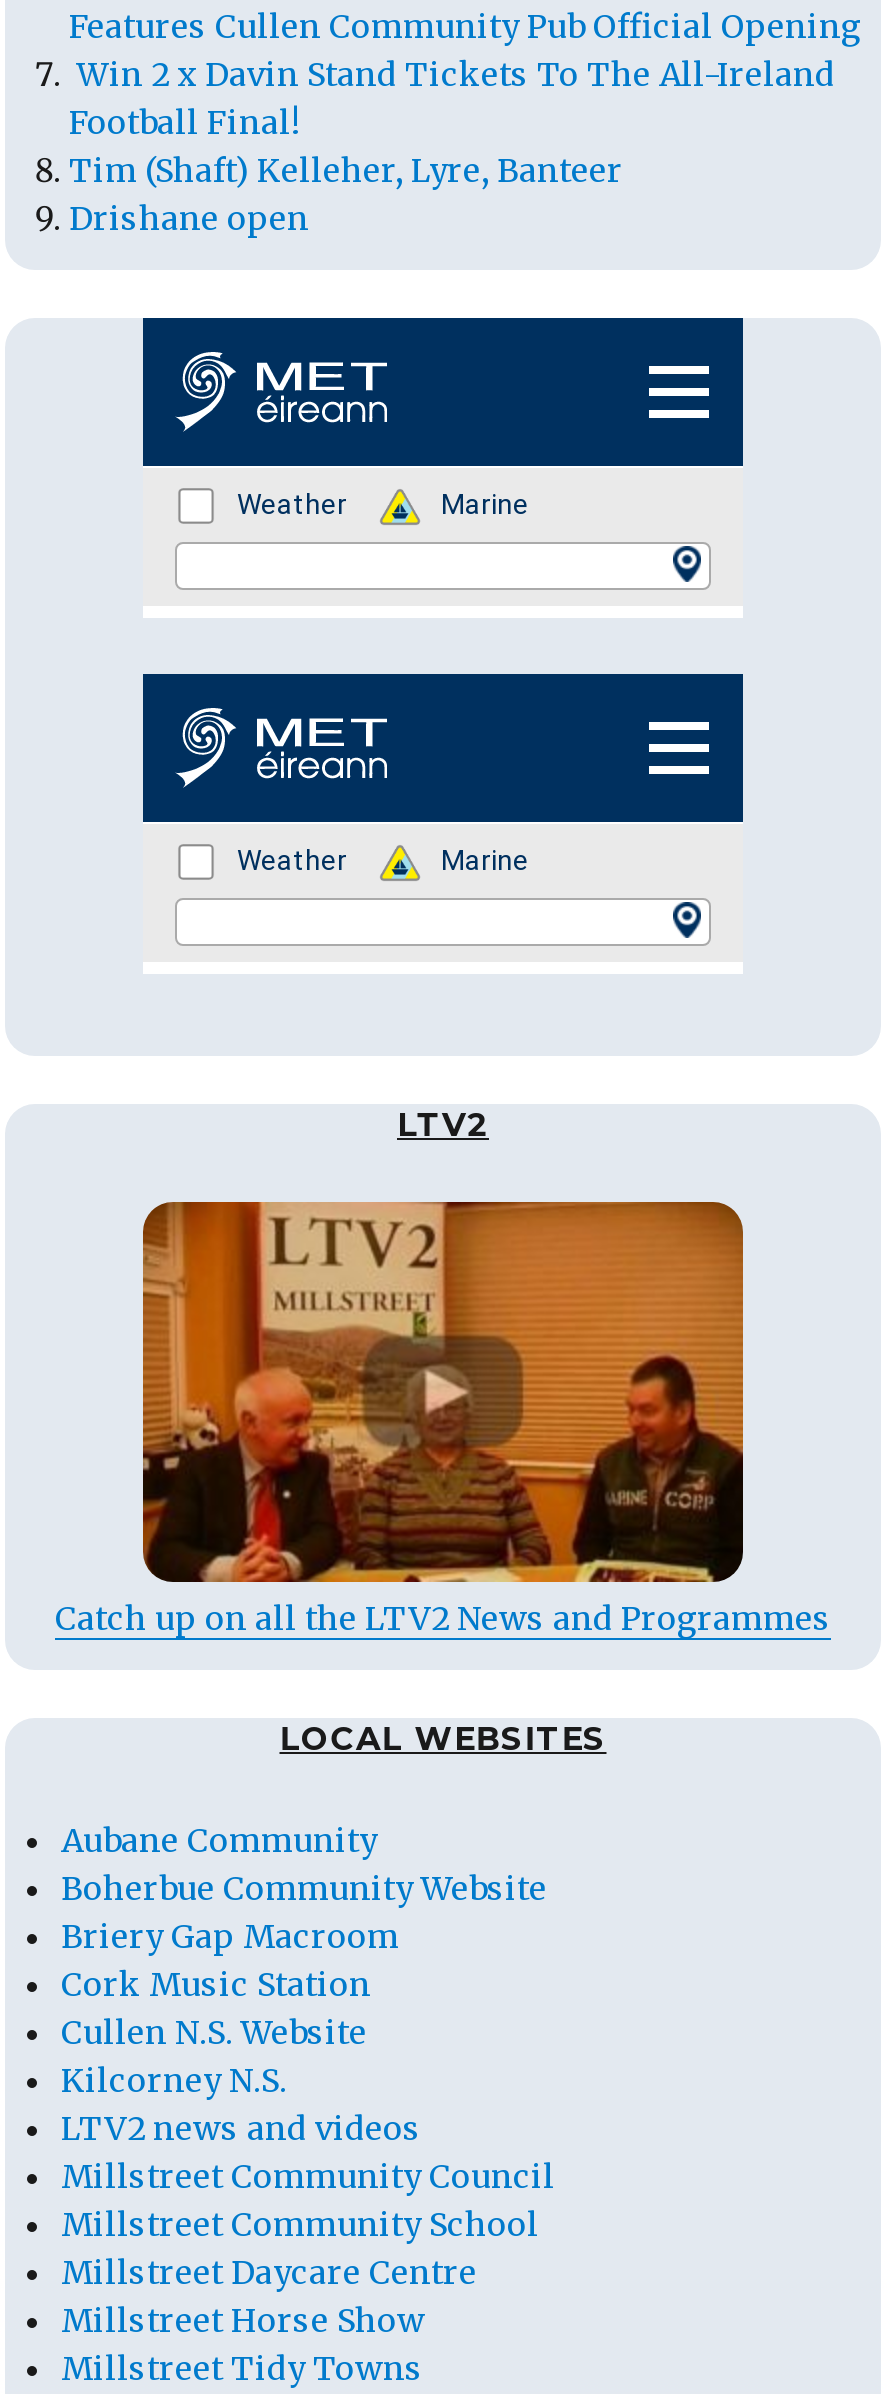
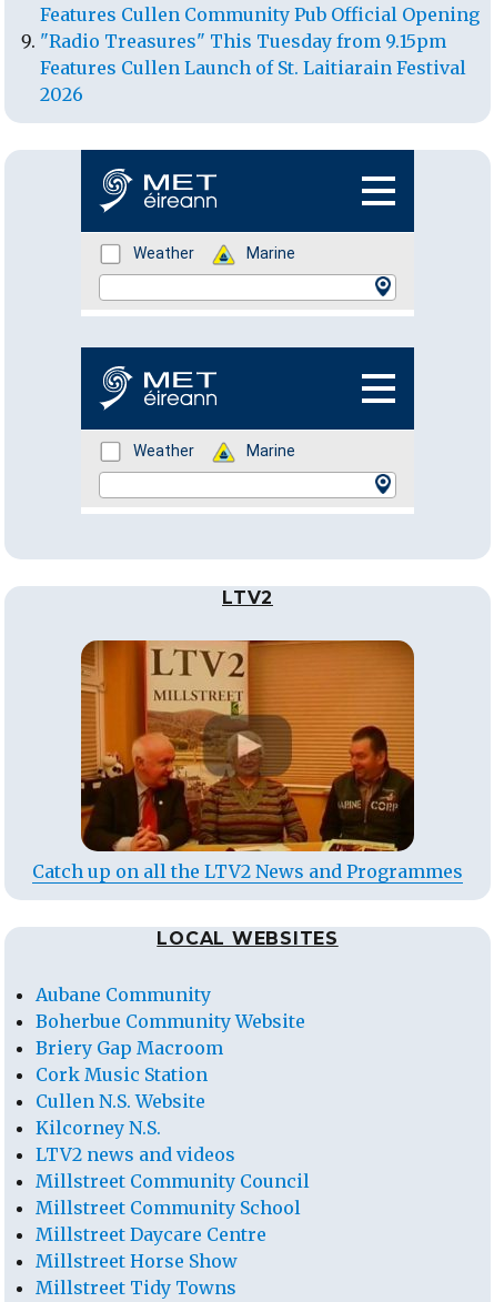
[69,54,835,238] Win 2 x Davin Stand Tickets To The All-Ireland | Football Final! | Tim (Shaft) Kelleher, Lyre, Banteer | Drishane open -> [40,30,466,105] "Radio Treasures" This Tuesday from 9.15pm | Features Cullen Launch of St. Laitiarain Festival | 2026

